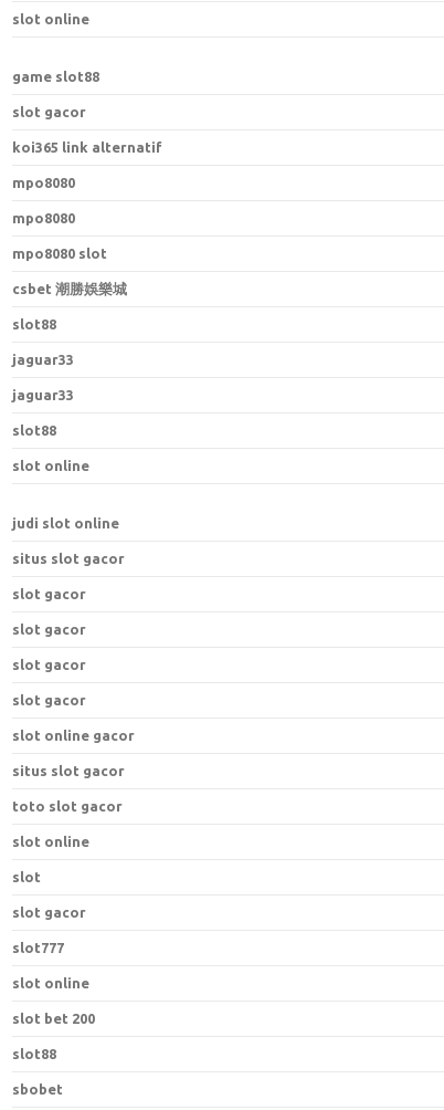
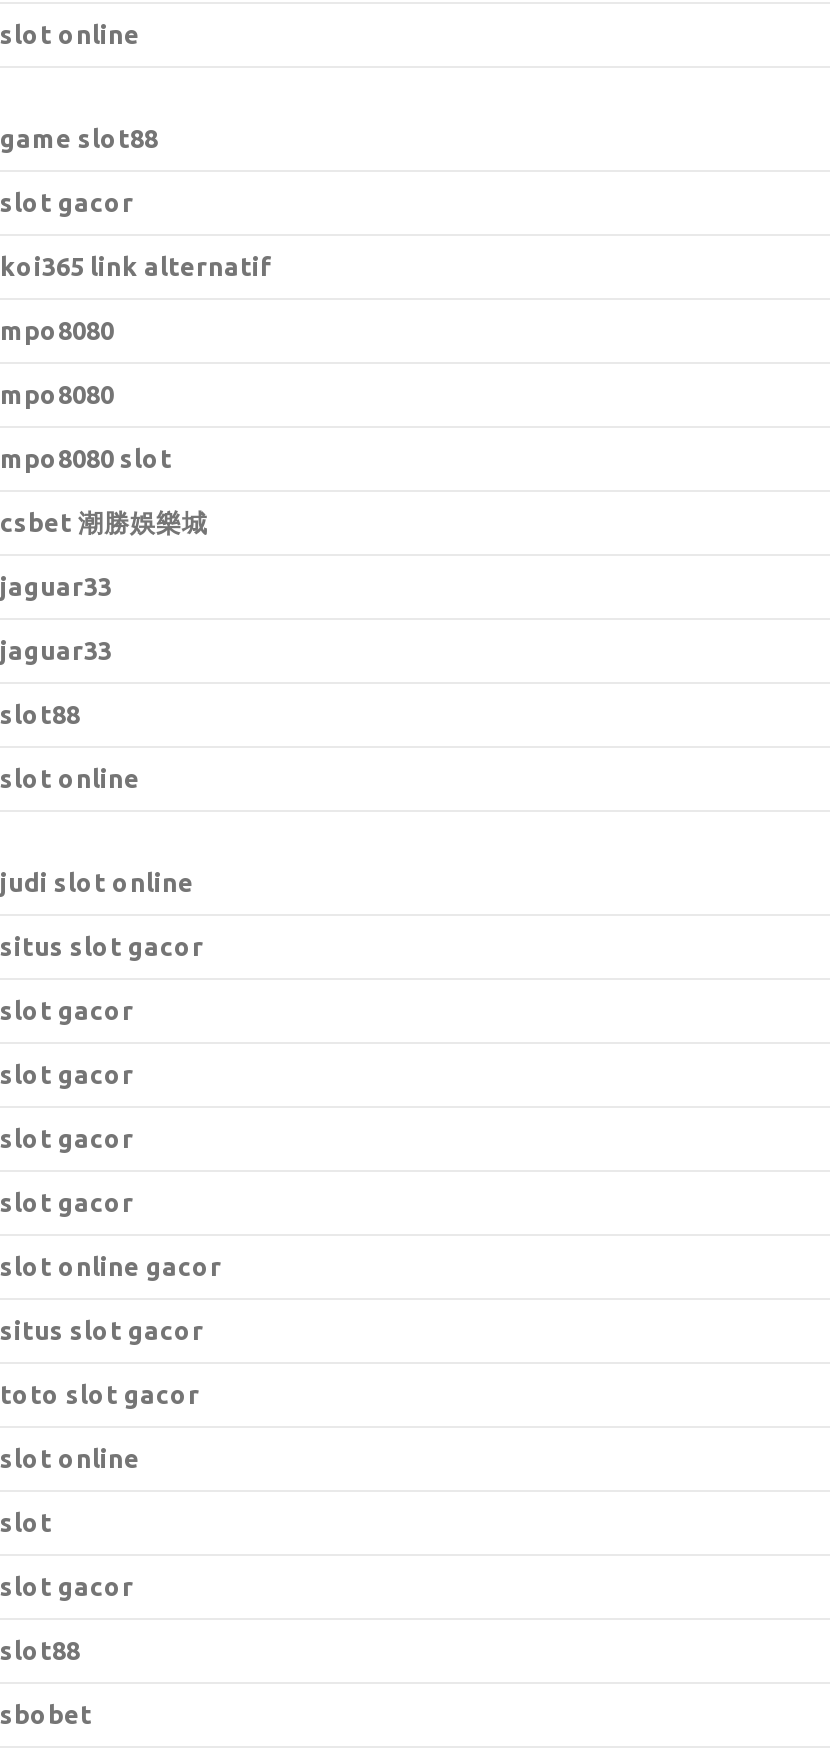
[12,316,56,332] slot88 -> none
[12,940,95,1026] slot777 | slot online | slot bet 200 -> none

